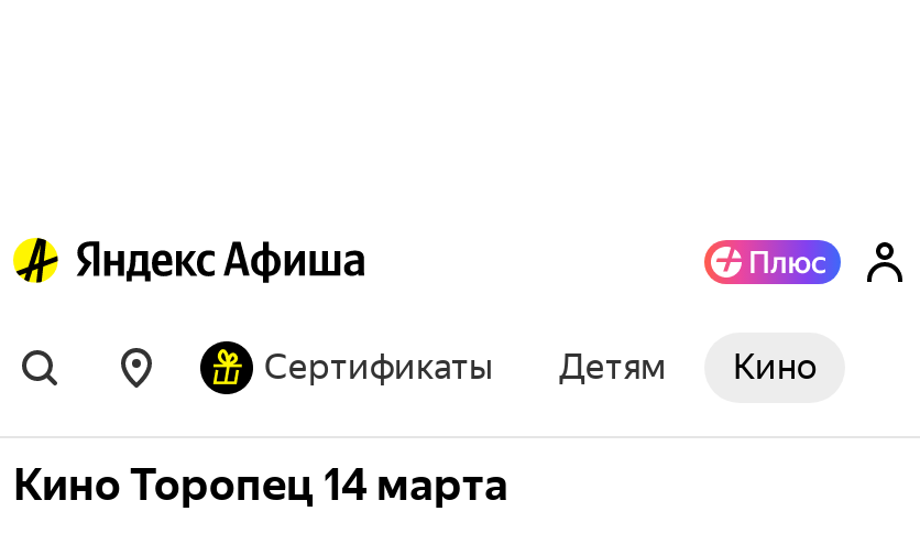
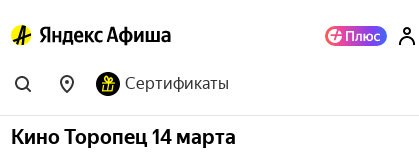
[559,346,817,388] Детям | Кино -> none

